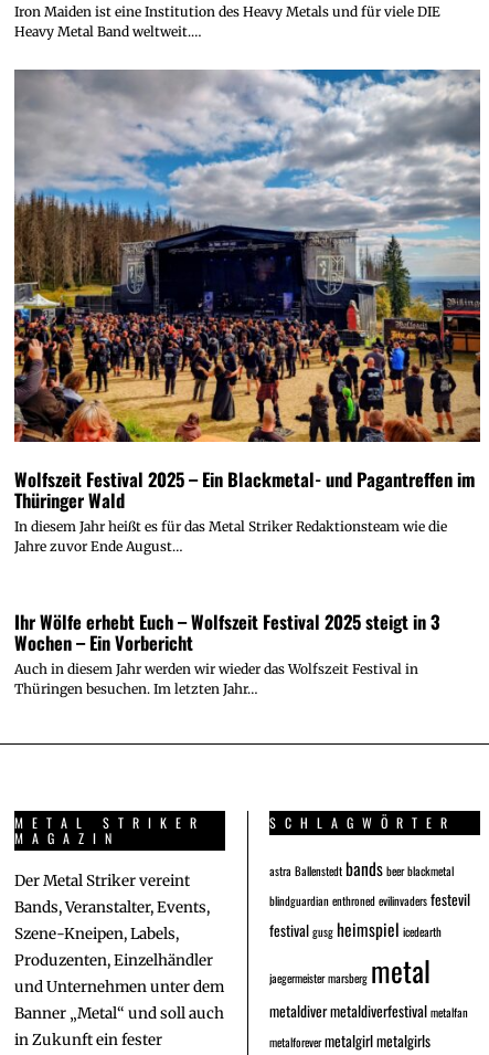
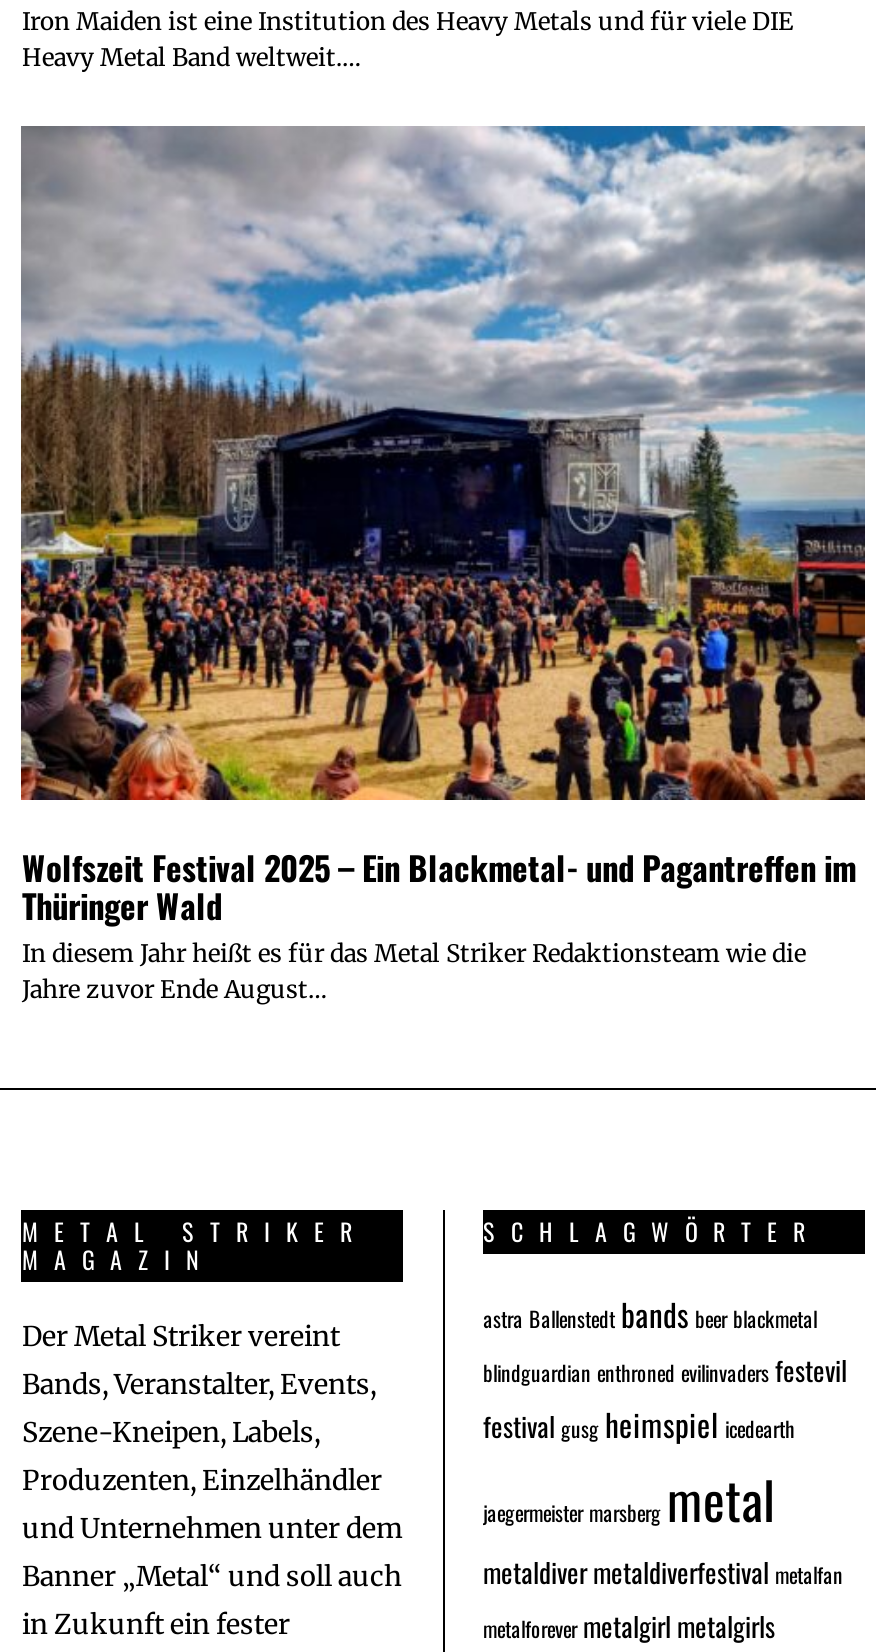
[15,607,440,697] Ihr Wölfe erhebt Euch – Wolfszeit Festival 2025 steigt in 3 | Wochen – Ein Vorbericht | Auch in diesem Jahr werden wir wieder das Wolfszeit Festival in | Thüringen besuchen. Im letzten Jahr… -> none

